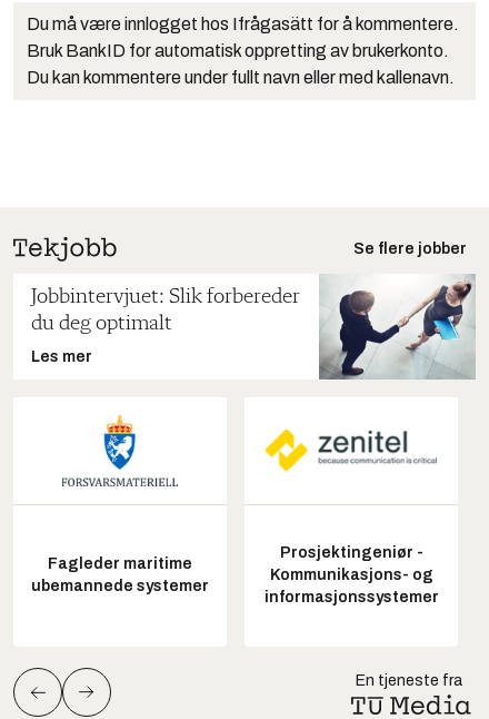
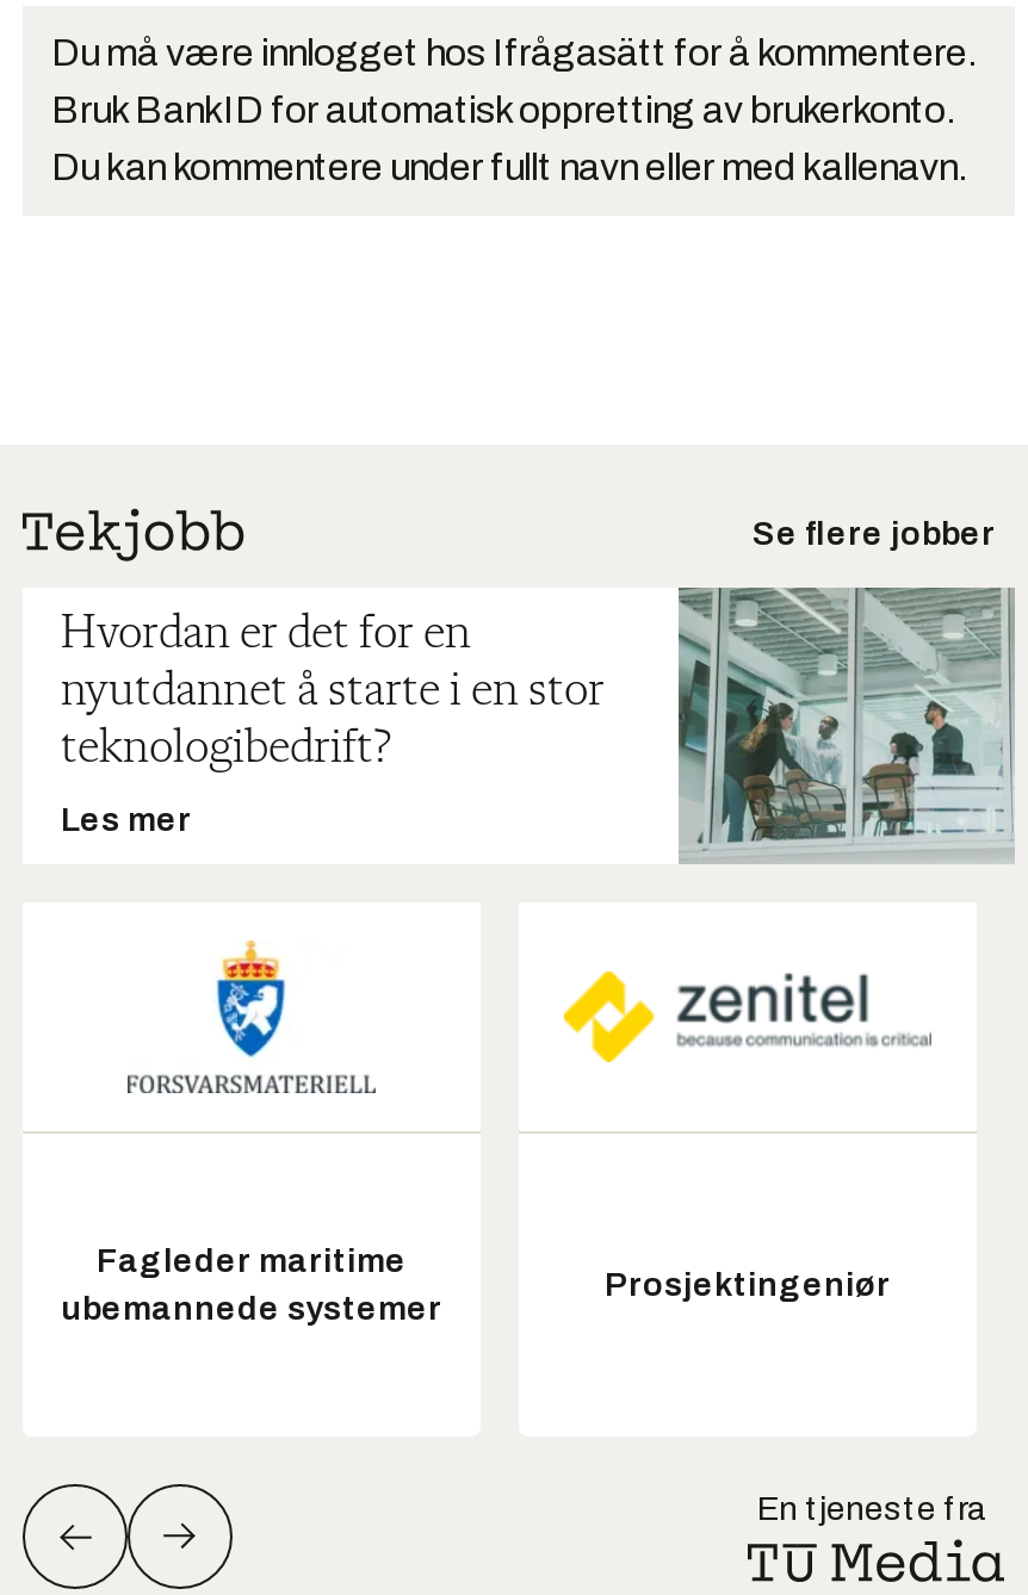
[31,274,471,380] [image] | Jobbintervjuet: Slik forbereder | du deg optimalt -> [61,585,1015,862] [image] | Hvordan er det for en | nyutdannet å starte i en stor | teknologibedrift?
[264,544,438,605] Prosjektingeniør - | Kommunikasjons- og | informasjonssystemer -> [605,1266,891,1301] Prosjektingeniør

